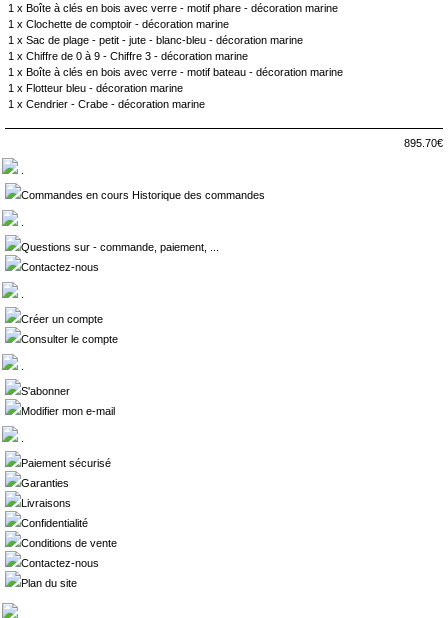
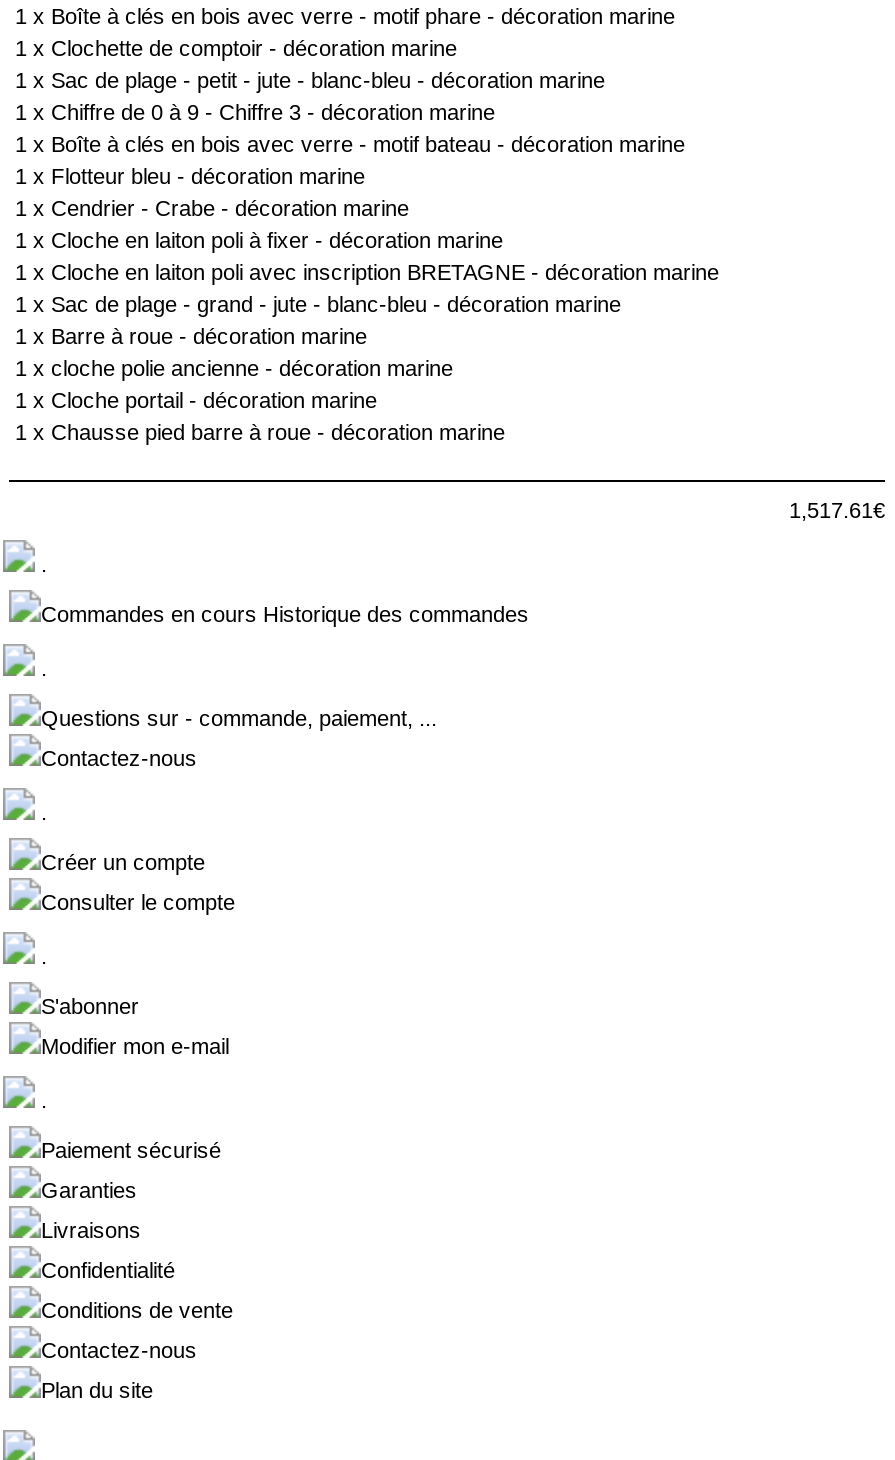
[404,137,443,149] 895.70€ -> [15,229,885,523] 1 x Cloche en laiton poli à fixer - décoration marine | 1 x Cloche en laiton poli avec inscription BRETAGNE - décoration marine | 1 x Sac de plage - grand - jute - blanc-bleu - décoration marine | 1 x Barre à roue - décoration marine | 1 x cloche polie ancienne - décoration marine | 1 x Cloche portail - décoration marine | 1 x Chausse pied barre à roue - décoration marine | 1,517.61€

